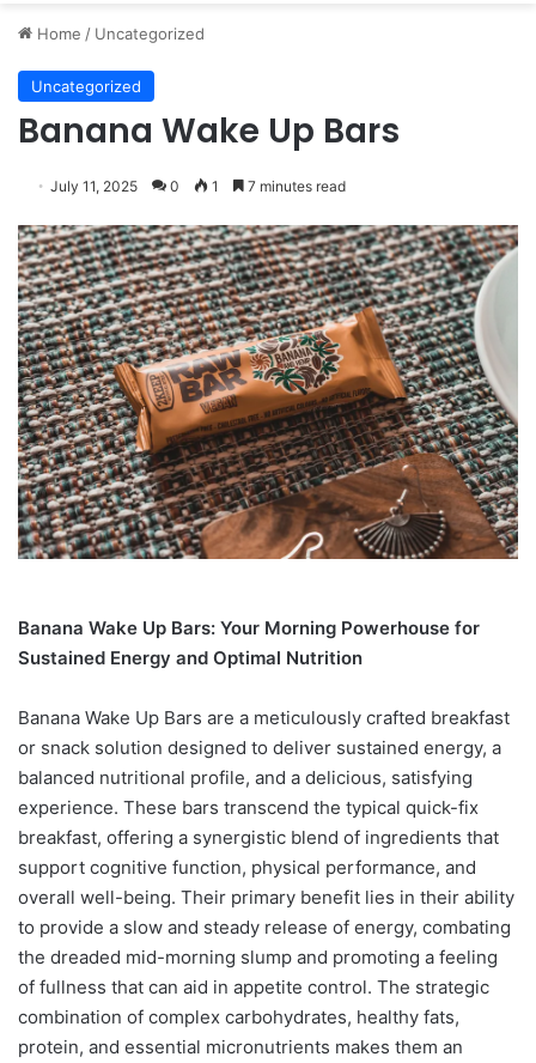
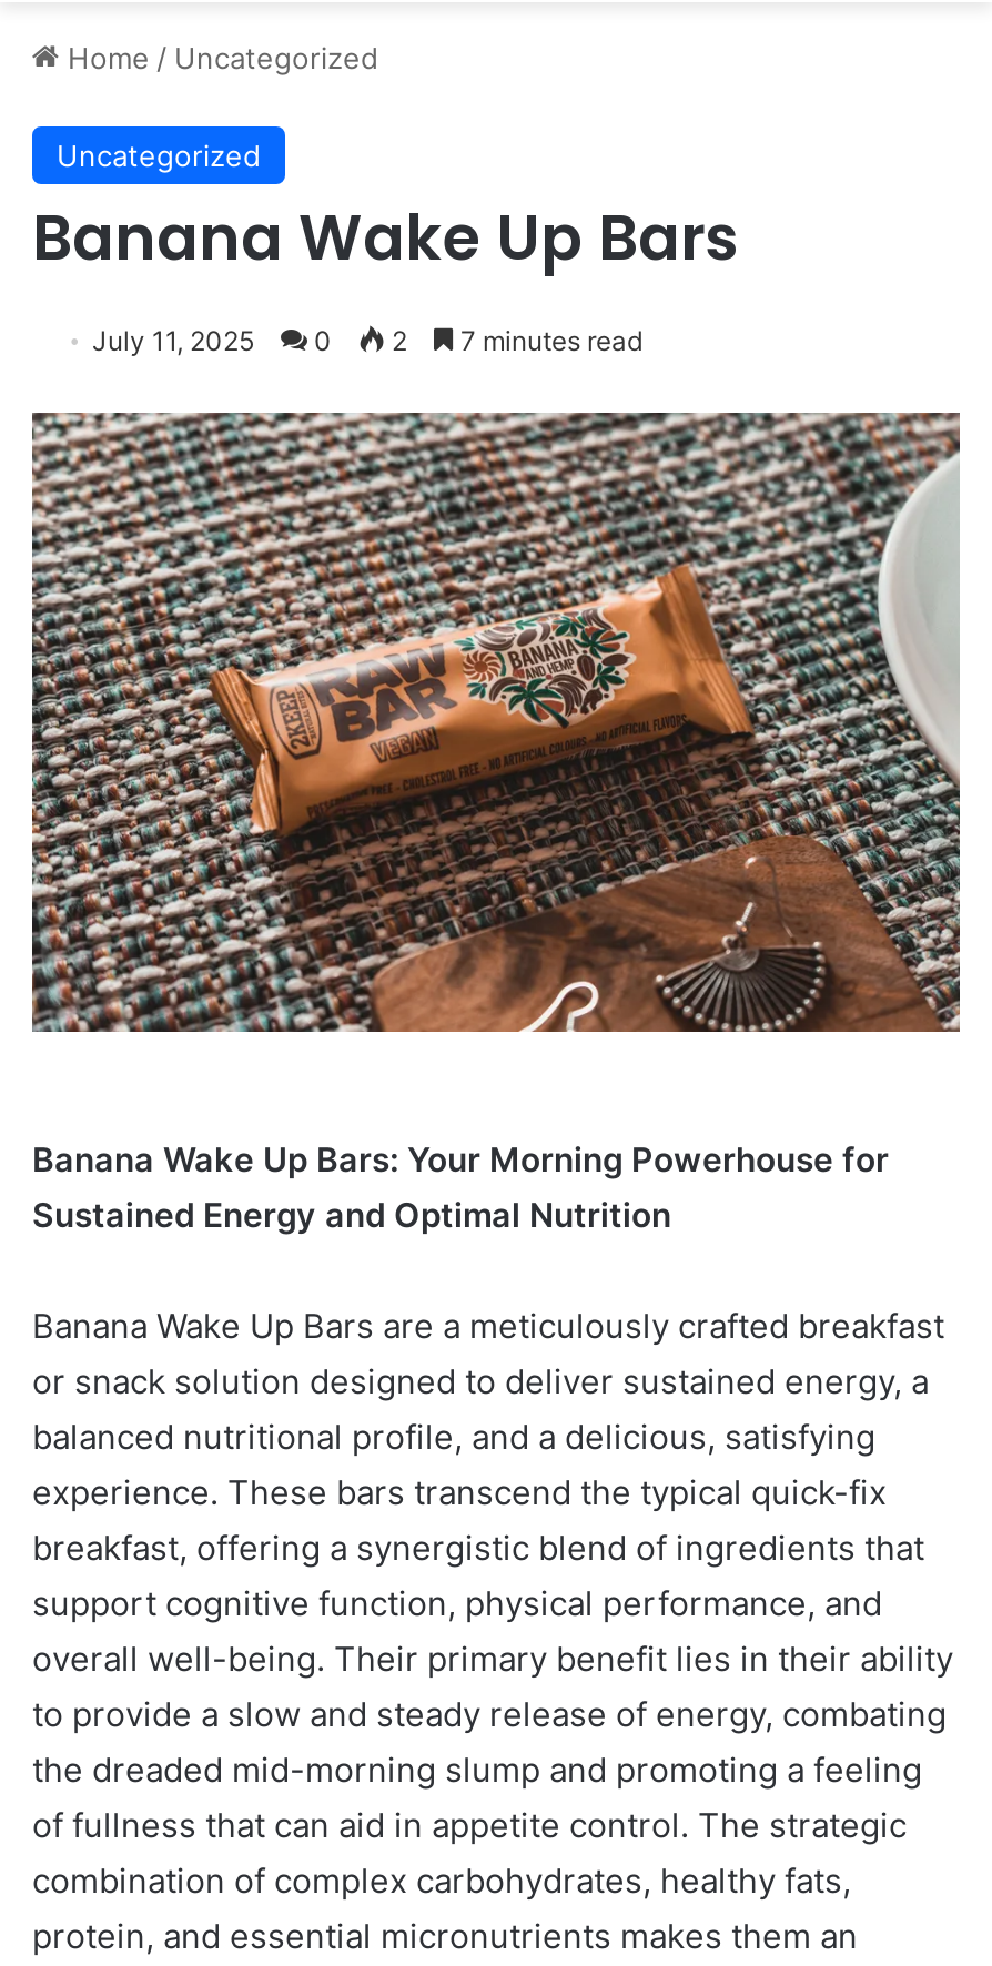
[50,177,346,195] July 11, 2025 0 1 7 minutes read -> [92,324,642,357] July 11, 2025 0 2 7 minutes read

